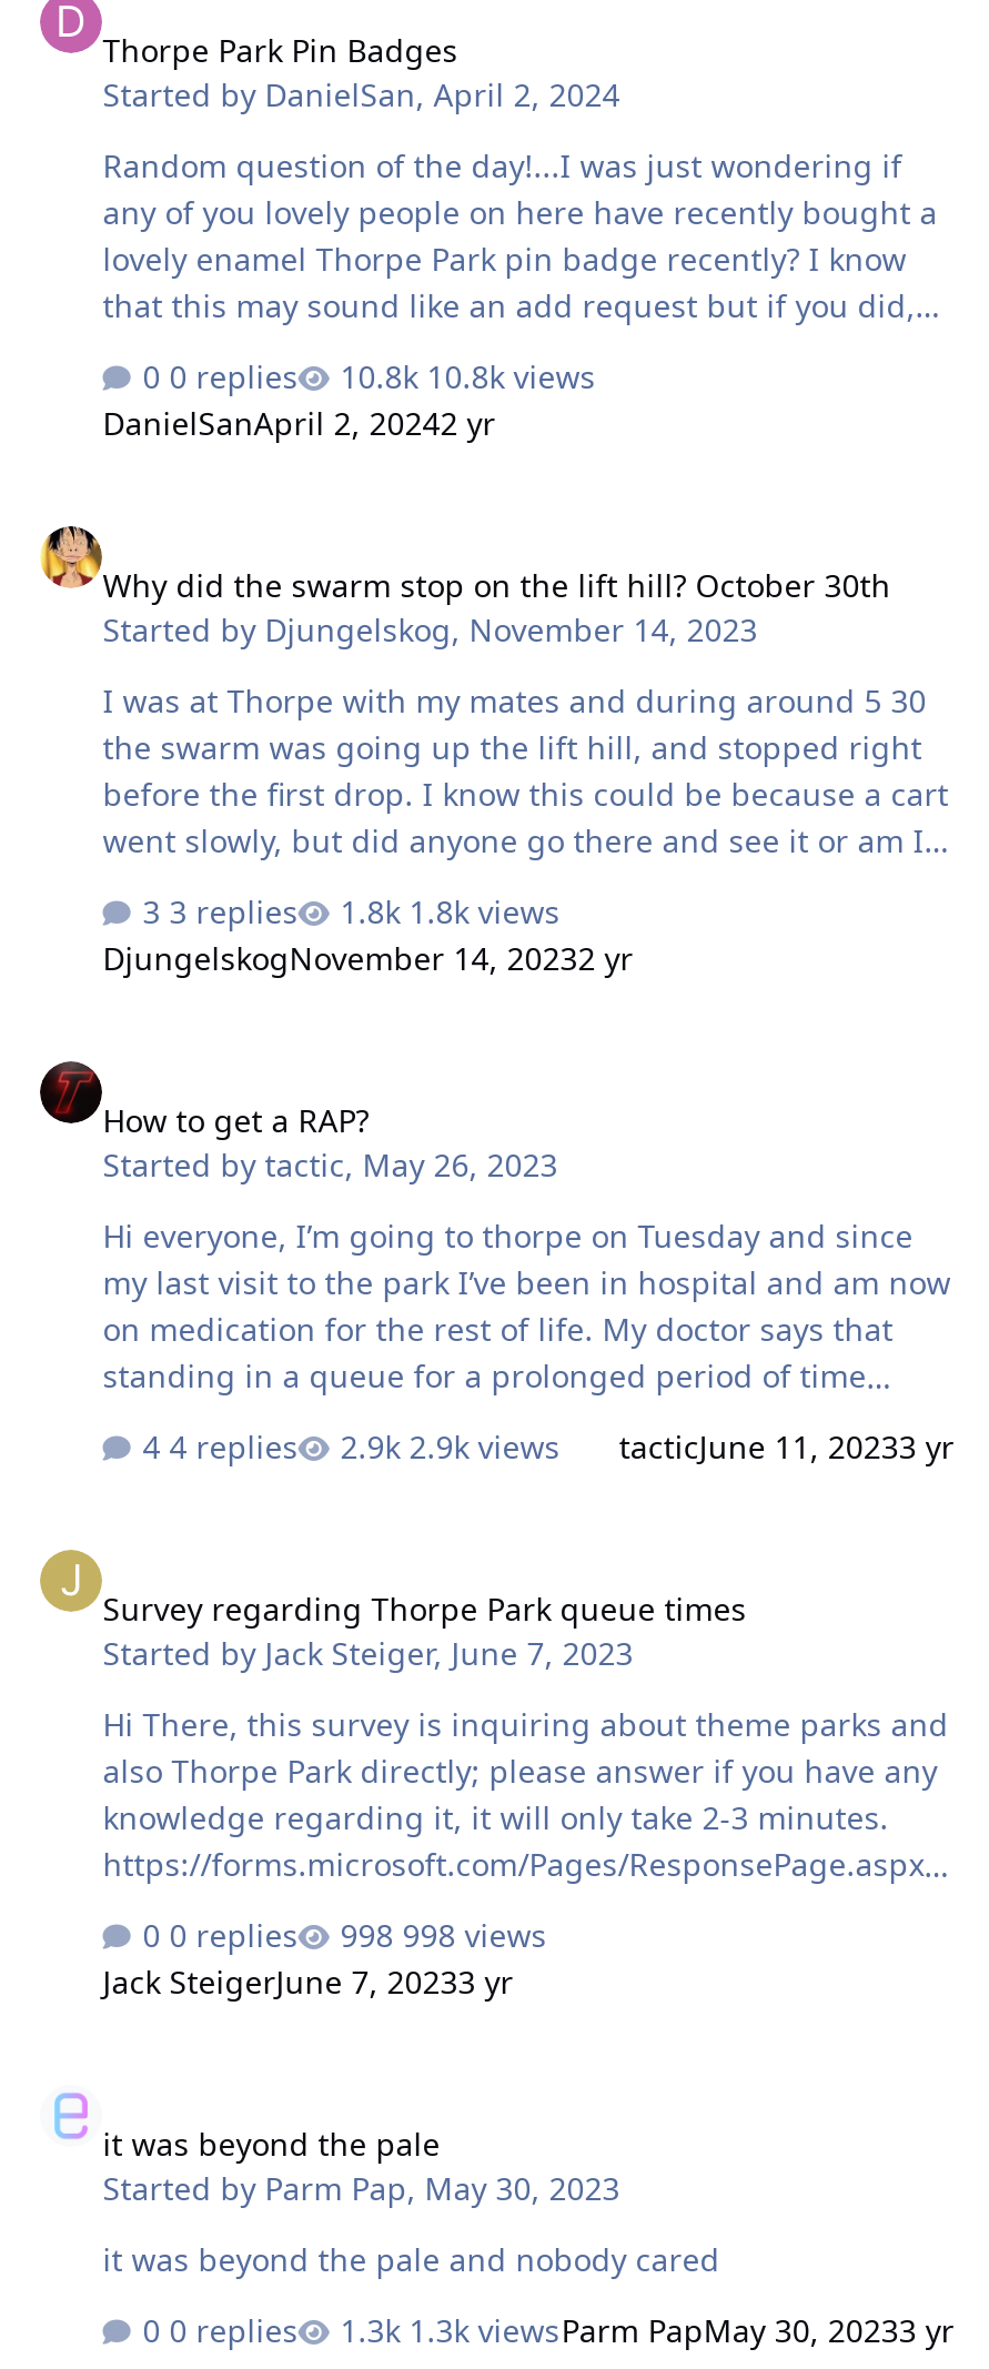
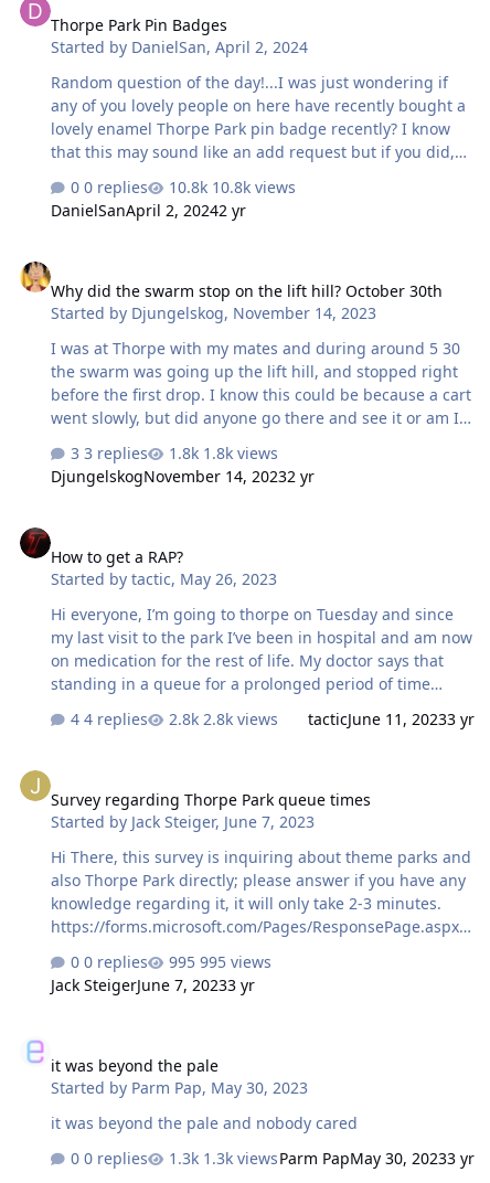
[409,1425,954,1467] 2.9k views tacticJune 11, 20233 yr -> [203,708,474,729] 2.8k views tacticJune 11, 20233 yr
[402,1913,547,1956] 998 views -> [200,951,272,972] 995 views

